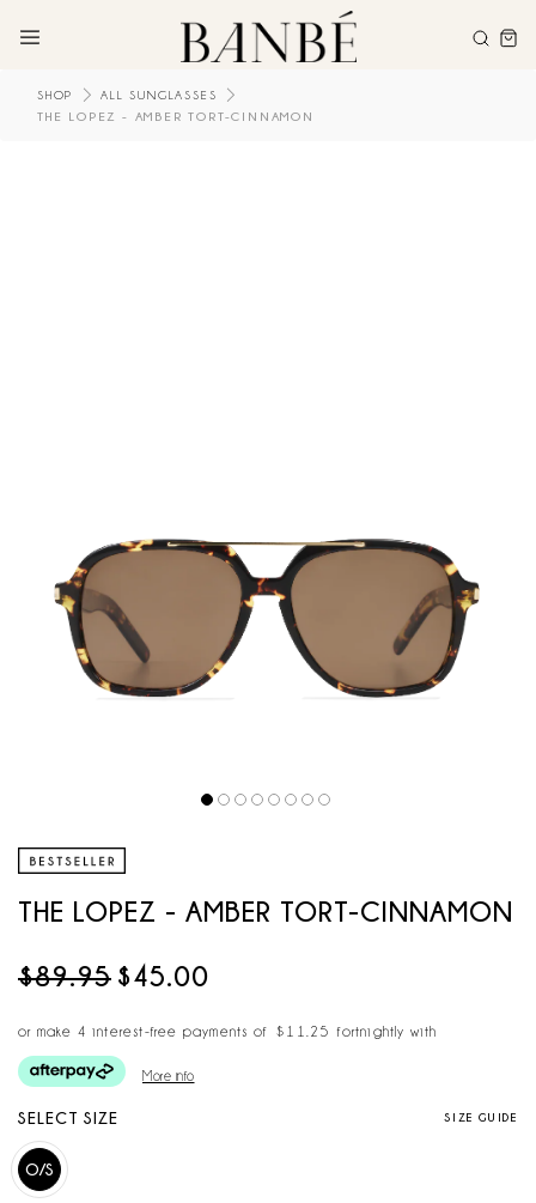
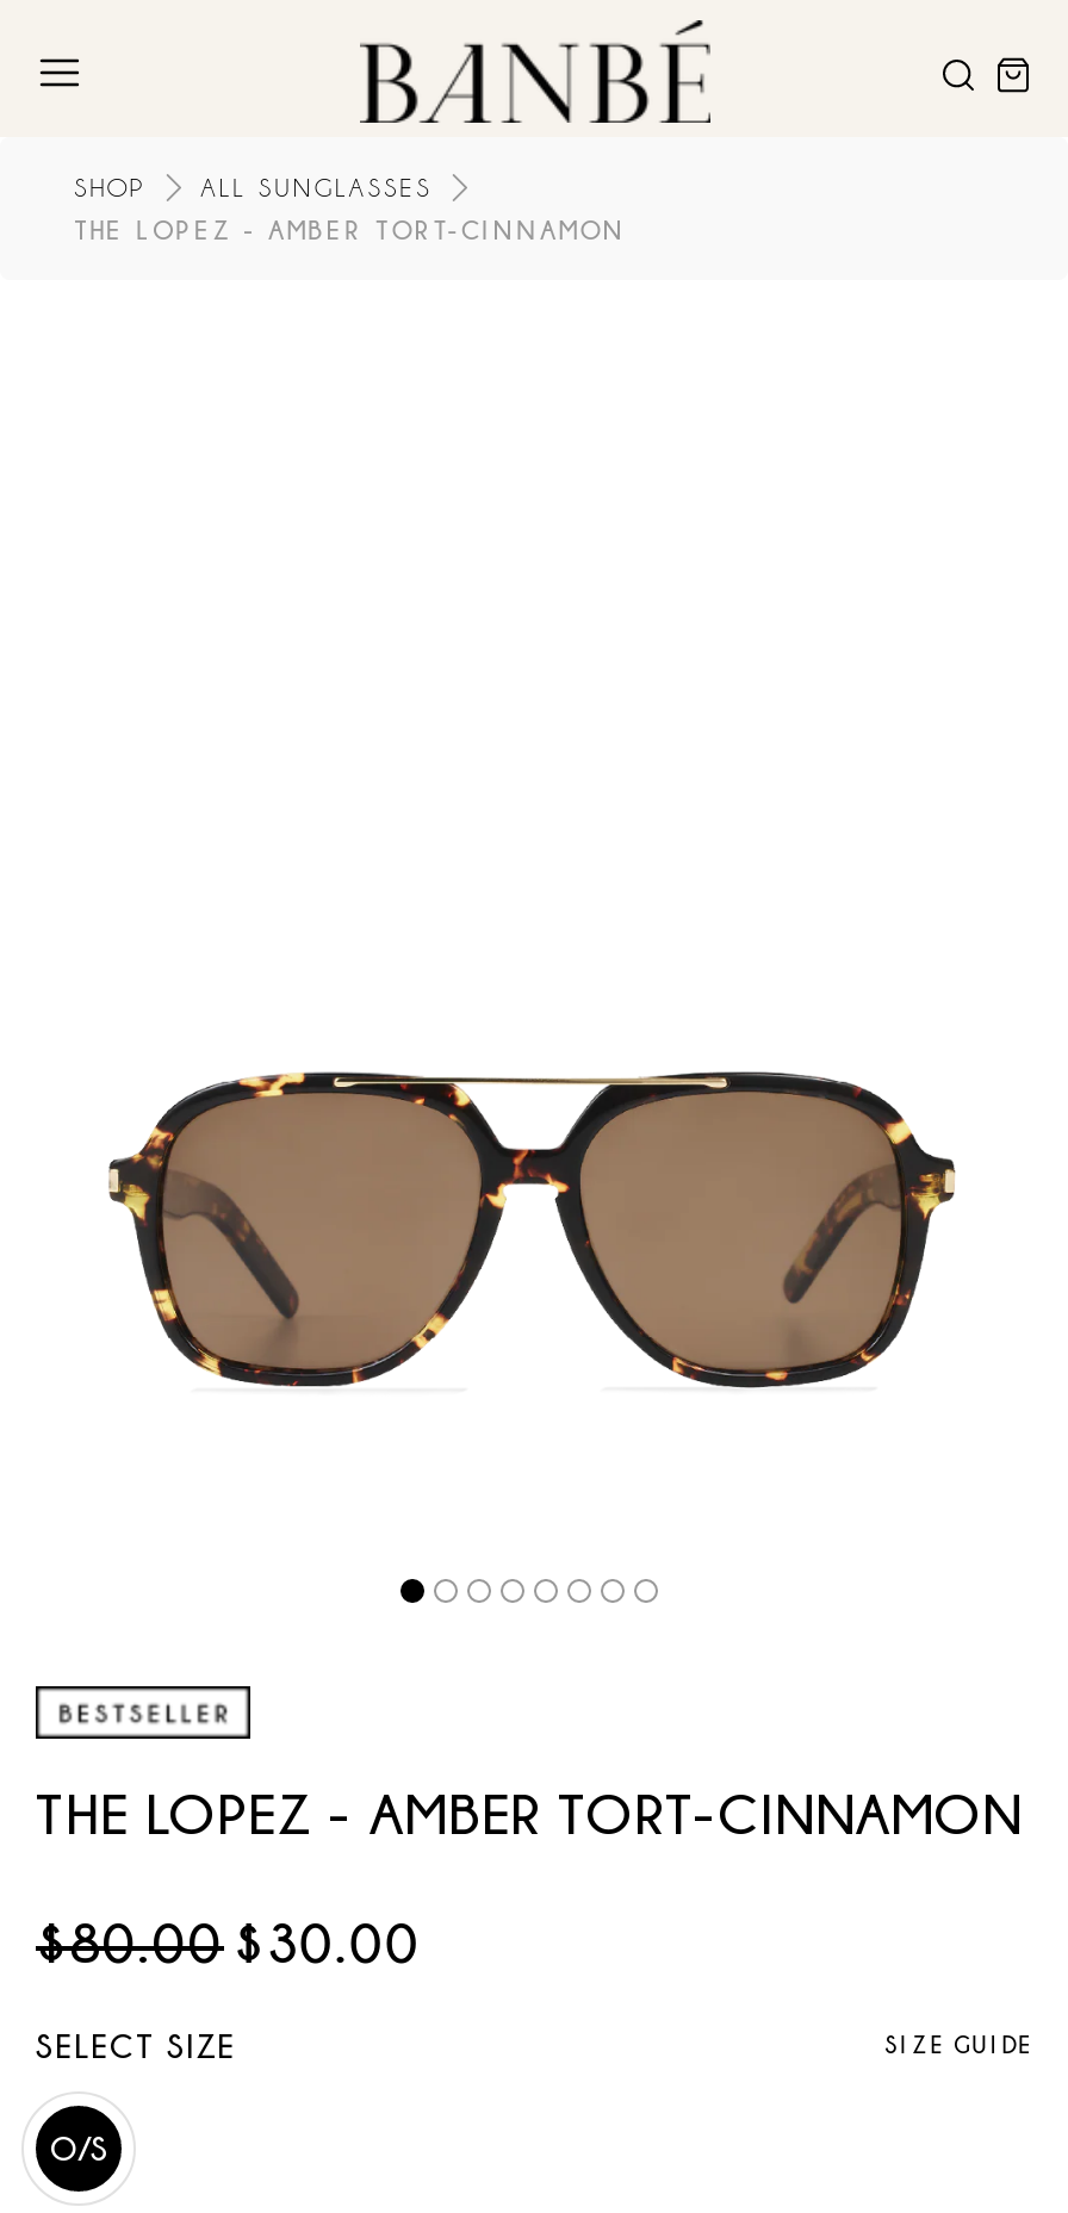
[18,960,437,1083] $89.95 $45.00 | or make 4 interest-free payments of $11.25 fortnightly with | More info -> [36,1911,421,1973] $80.00 $30.00

